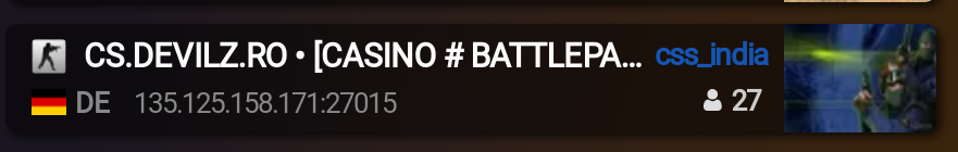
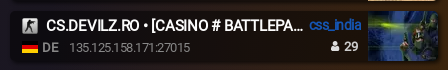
[725,85,761,117] 27 -> [341,39,357,54] 29

